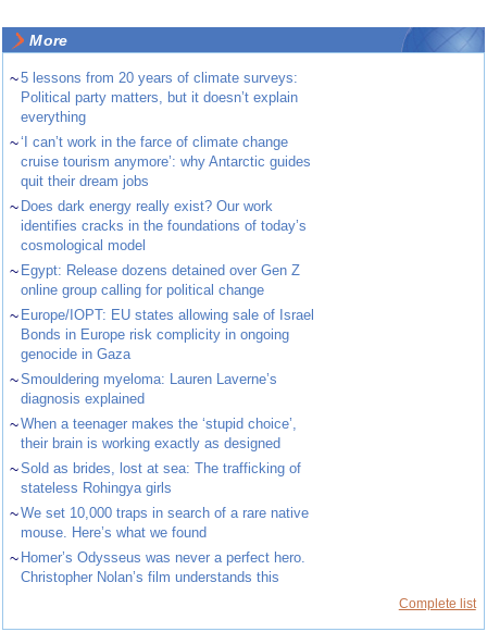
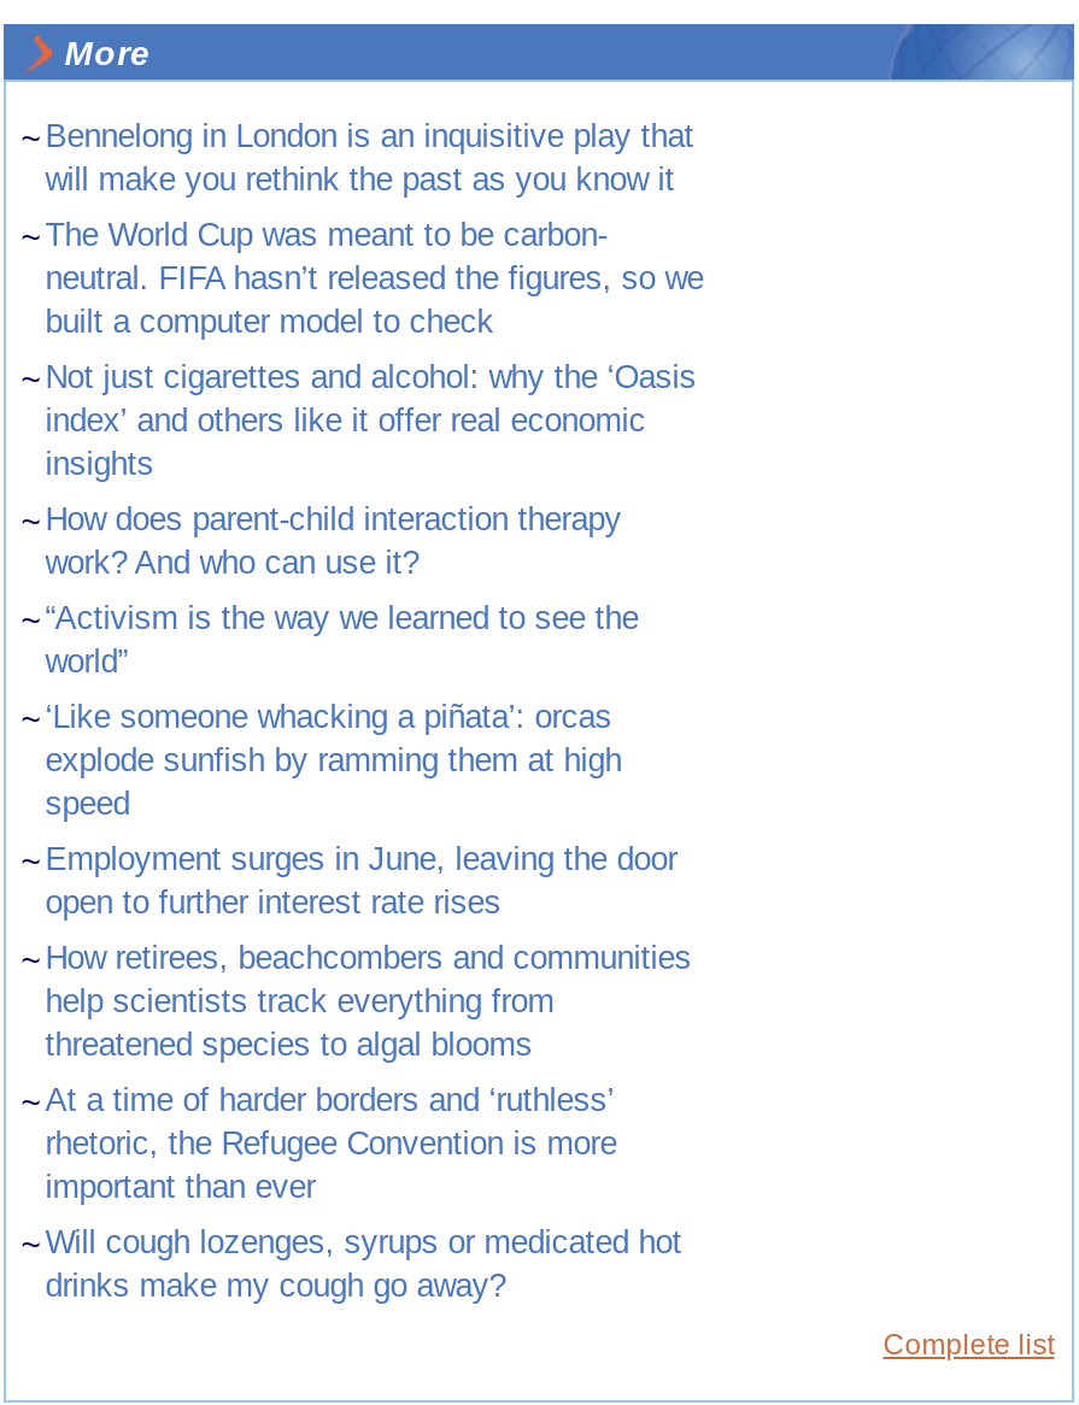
[10,70,298,126] ~ 5 lessons from 20 years of climate surveys: | Political party matters, but it doesn’t explain | everything -> [21,119,694,199] ~ Bennelong in London is an inquisitive play that | will make you rethink the past as you know it
[10,134,311,190] ~ ‘I can’t work in the farce of climate change | cruise tourism anymore’: why Antarctic guides | quit their dream jobs -> [21,218,703,341] ~ The World Cup was meant to be carbon- | neutral. FIFA hasn’t released the figures, so we | built a computer model to check
[10,199,307,254] ~ Does dark energy really exist? Our work | identifies cracks in the foundations of today’s | cosmological model -> [21,360,696,483] ~ Not just cigarettes and alcohol: why the ‘Oasis | index’ and others like it offer real economic | insights
[10,263,300,299] ~ Egypt: Release dozens detained over Gen Z | online group calling for political change -> [21,502,621,582] ~ How does parent-child interaction therapy | work? And who can use it?
[10,307,314,363] ~ Europe/IOPT: EU states allowing sale of Israel | Bonds in Europe risk complicity in ongoing | genocide in Gaza -> [21,601,638,681] ~ “Activism is the way we learned to see the | world”
[10,371,277,407] ~ Smouldering myeloma: Lauren Laverne’s | diagnosis explained -> [21,700,621,823] ~ ‘Like someone whacking a piñata’: orcas | explode sunfish by ramming them at high | speed
[10,416,297,452] ~ When a teenager makes the ‘stupid choice’, | their brain is working exactly as designed -> [21,842,677,922] ~ Employment surges in June, leaving the door | open to further interest rate rises
[10,461,301,497] ~ Sold as brides, lost at sea: The trafficking of | stateless Rohingya girls -> [21,941,691,1064] ~ How retirees, beachcombers and communities | help scientists track everything from | threatened species to algal blooms
[10,505,309,541] ~ We set 10,000 traps in search of a rare native | mouse. Here’s what we found -> [21,1083,617,1206] ~ At a time of harder borders and ‘ruthless’ | rhetoric, the Refugee Convention is more | important than ever
[10,550,306,586] ~ Homer’s Odysseus was never a perfect hero. | Christopher Nolan’s film understands this -> [21,1225,682,1305] ~ Will cough lozenges, syrups or medicated hot | drinks make my cough go away?

